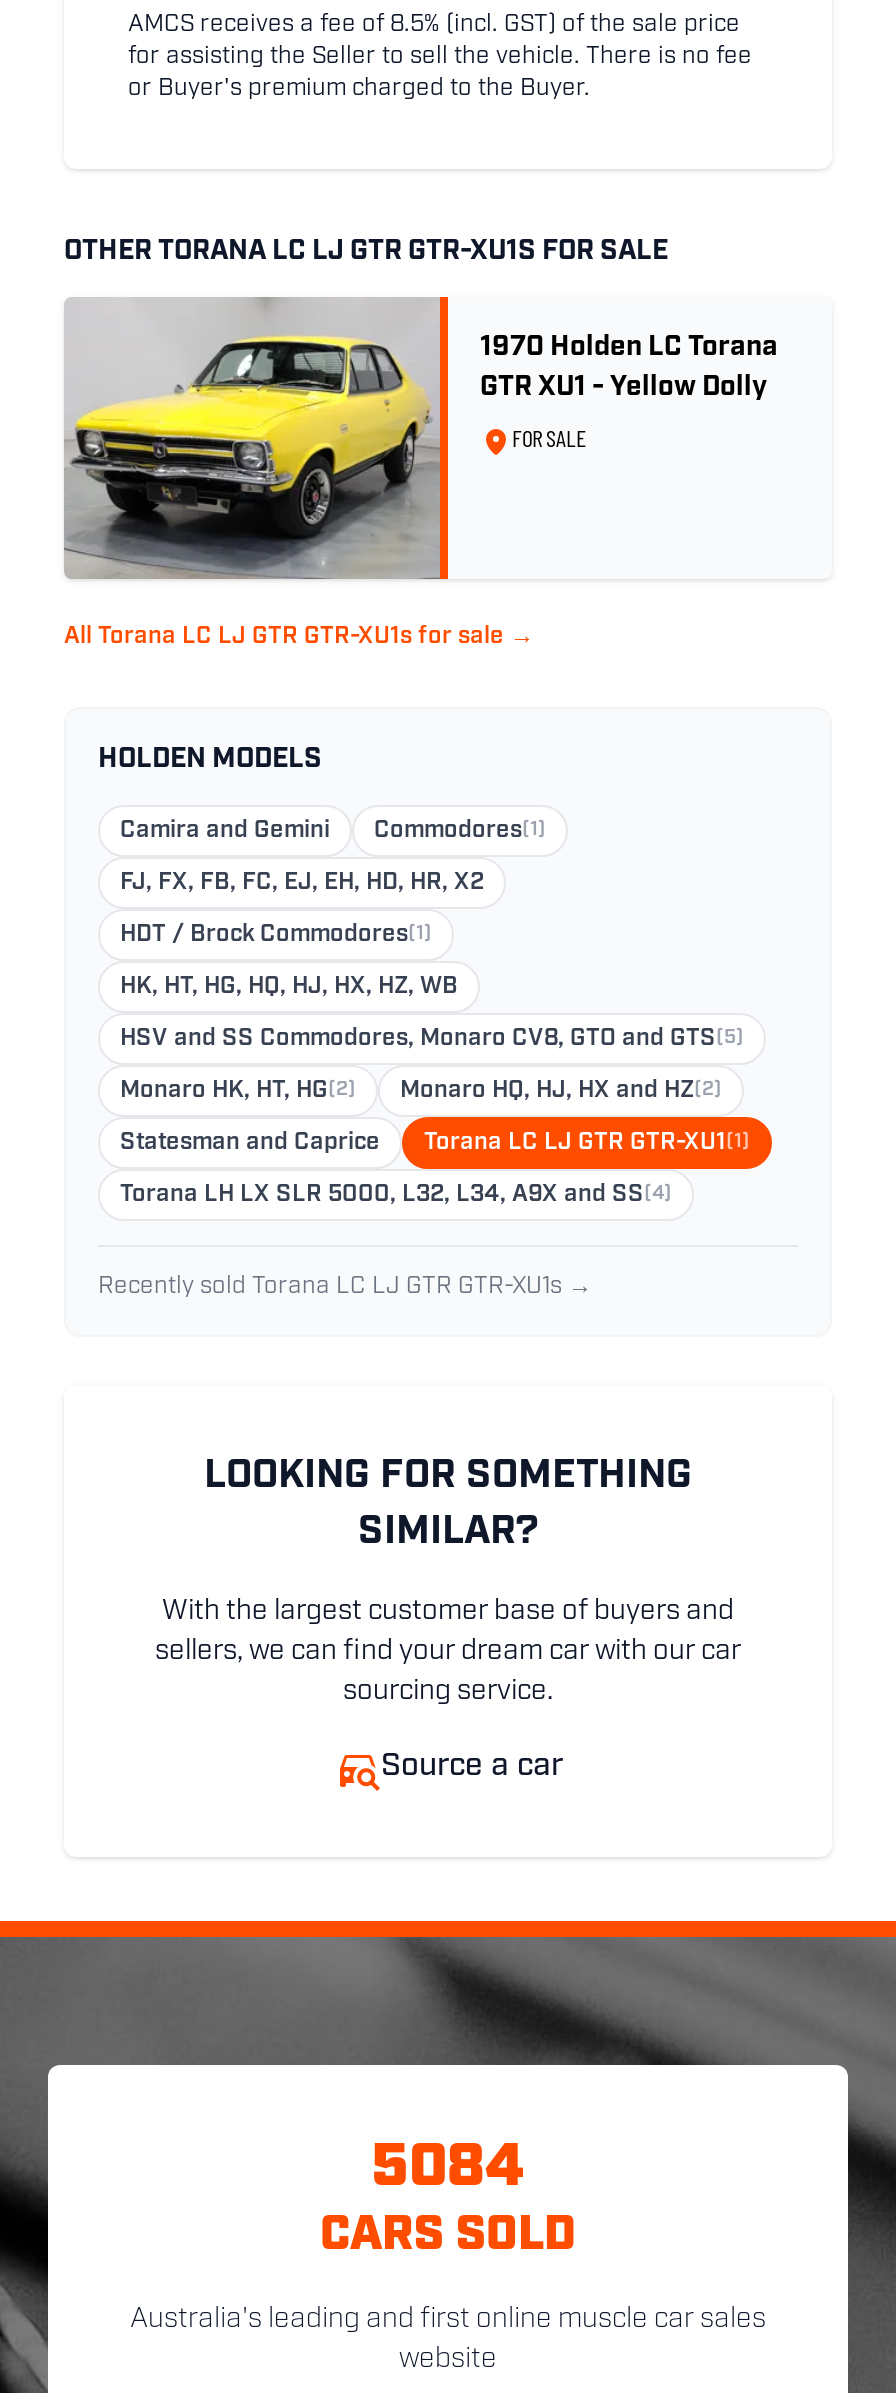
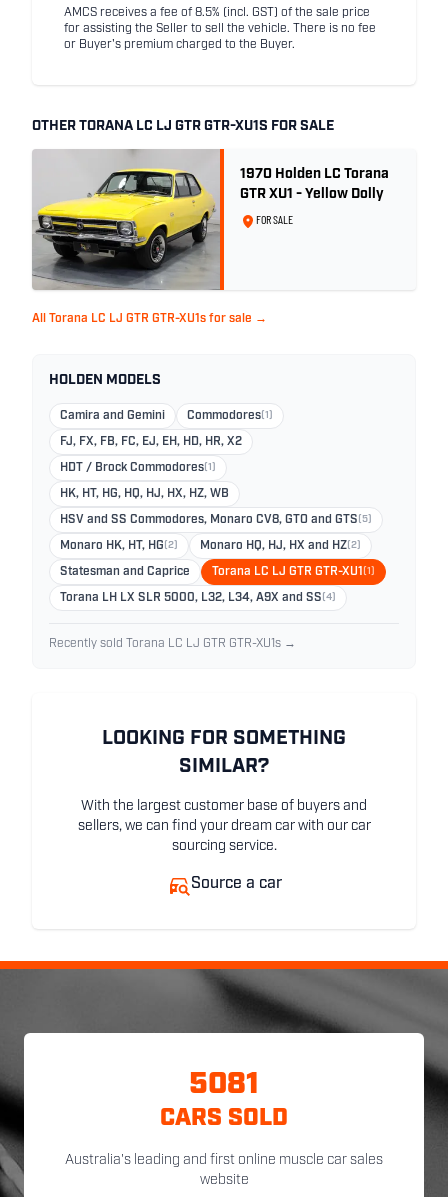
[371,2139,525,2201] 5084 -> [189,1070,259,1101] 5081

